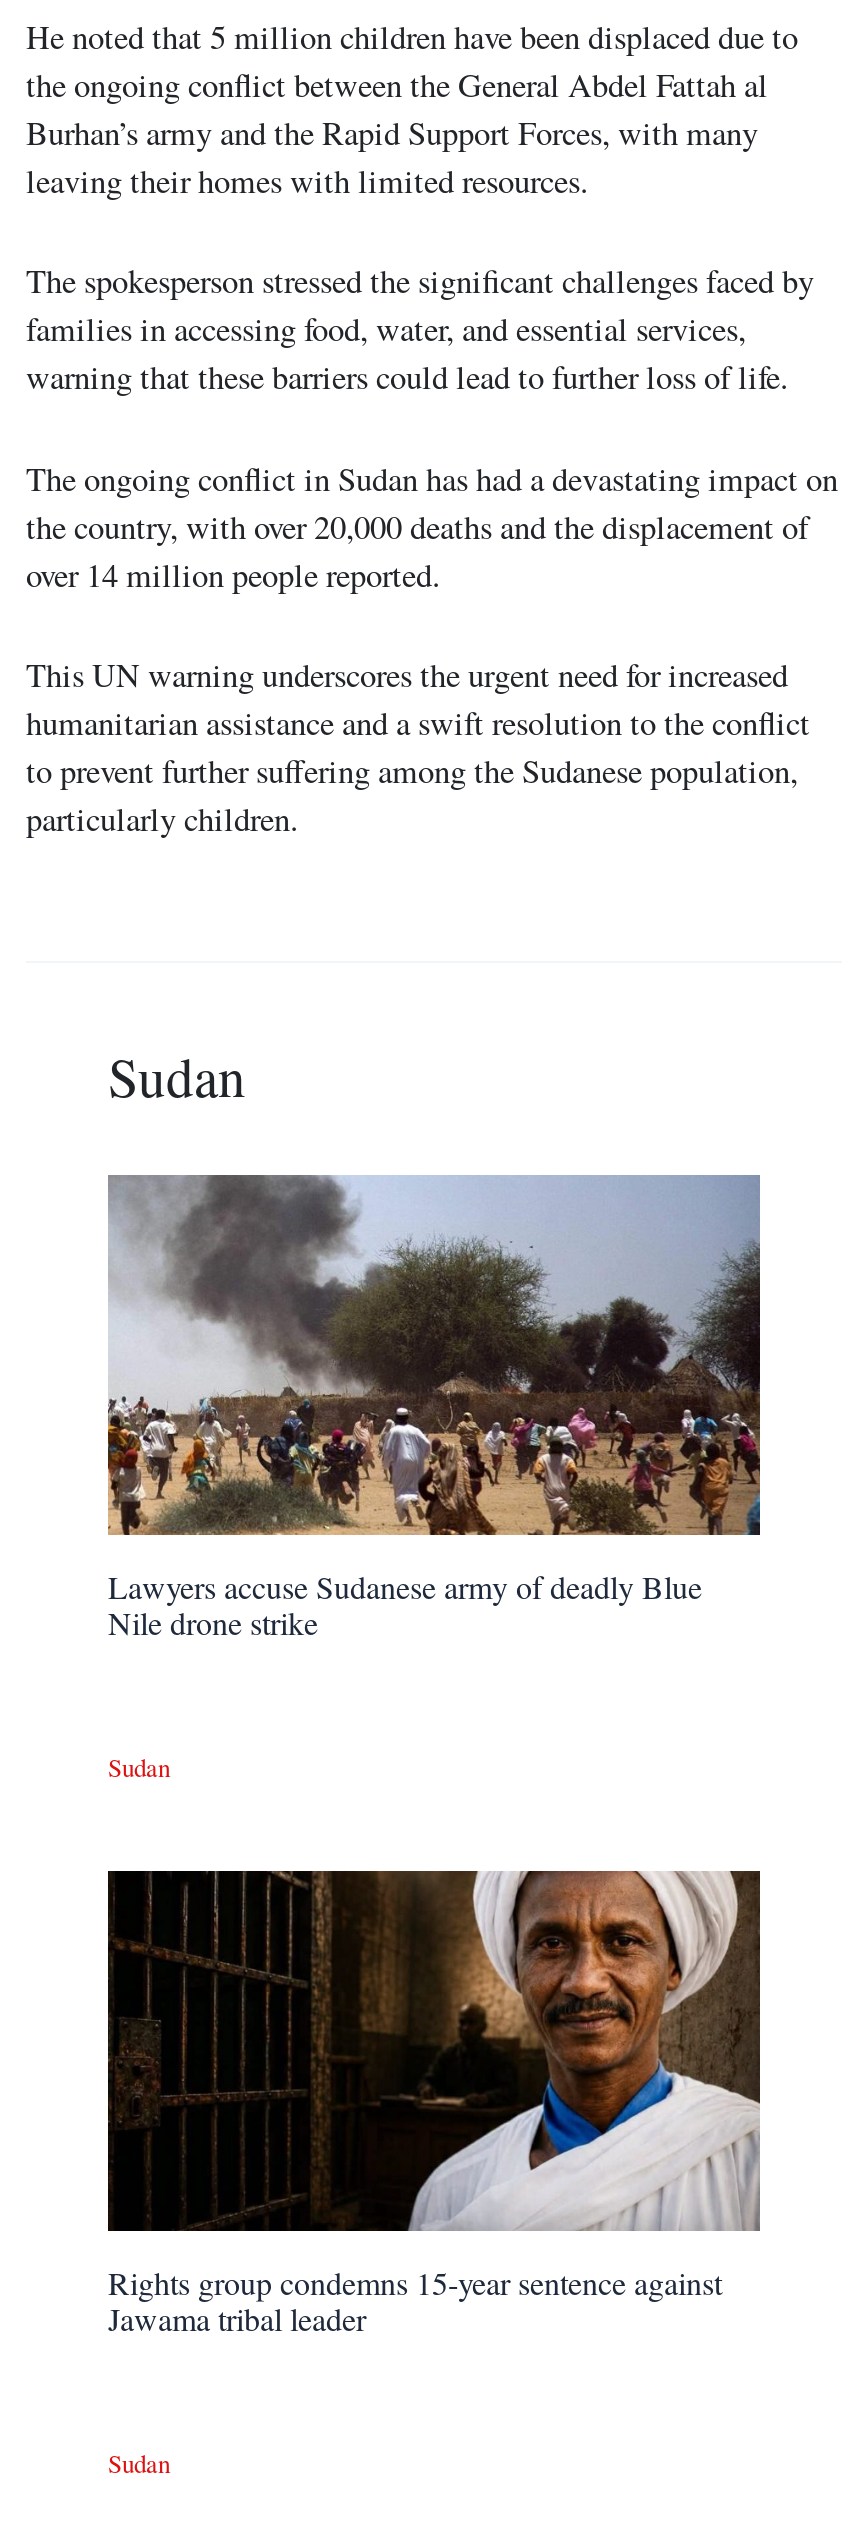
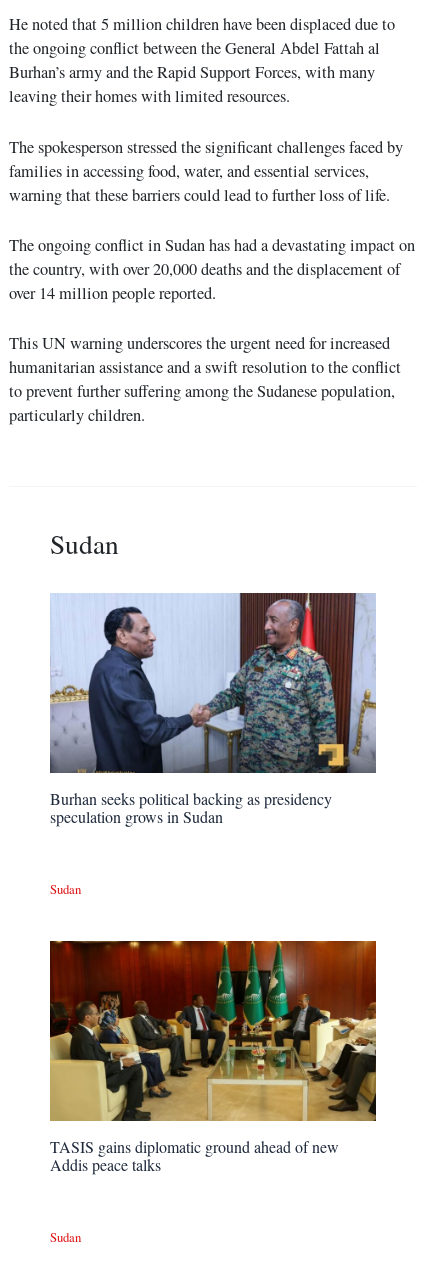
[106,1173,762,1644] [image] | Lawyers accuse Sudanese army of deadly Blue | Nile drone strike -> [49,592,376,827] [image] | Burhan seeks political backing as presidency | speculation grows in Sudan
[106,1869,762,2340] [image] | Rights group condemns 15-year sentence against | Jawama tribal leader -> [49,940,377,1175] [image] | TASIS gains diplomatic ground ahead of new | Addis peace talks

